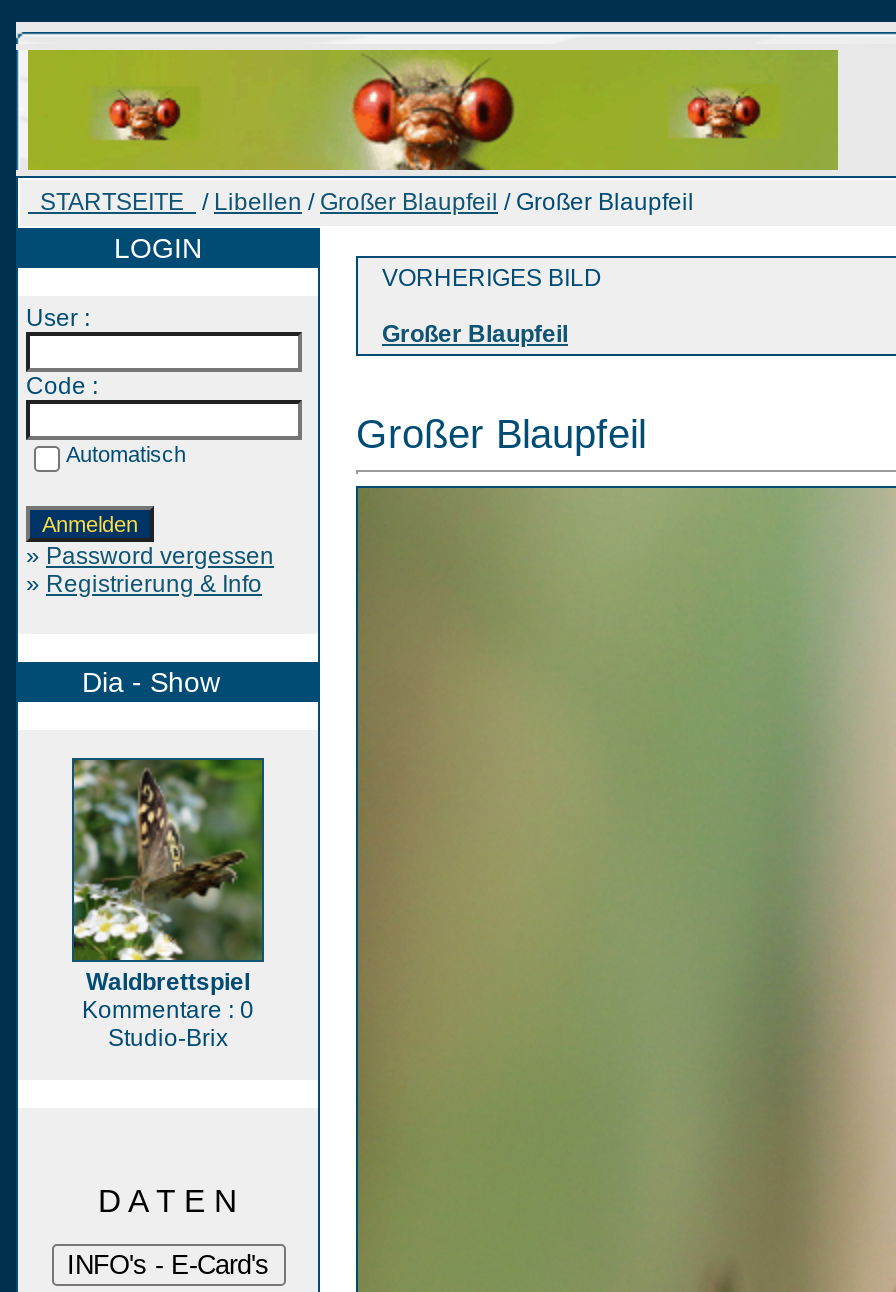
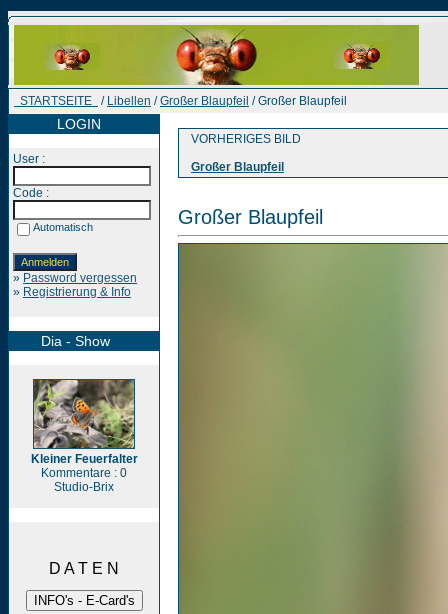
[66,758,270,996] [image] | Waldbrettspiel -> [30,378,137,466] [image] | Kleiner Feuerfalter

